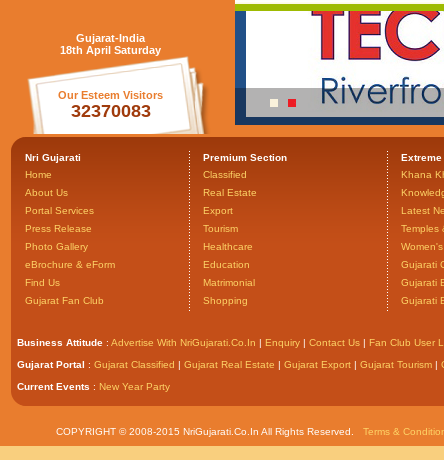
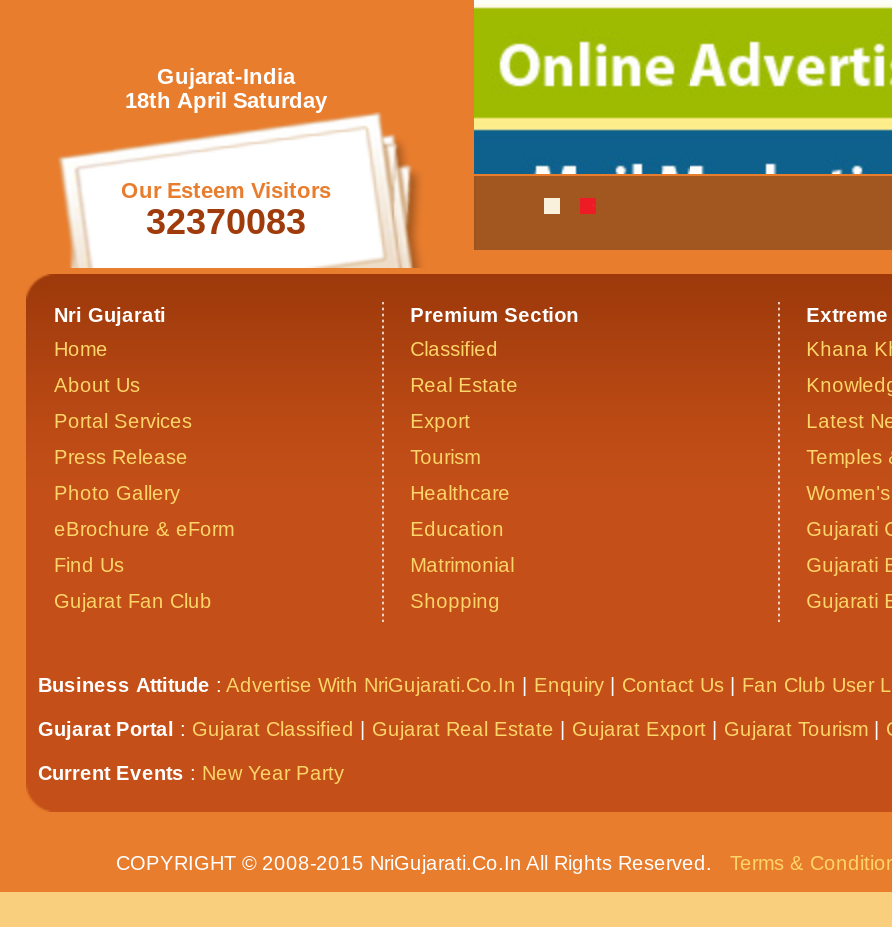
[234,10,441,125] [image] -> [472,22,886,248] [image]

